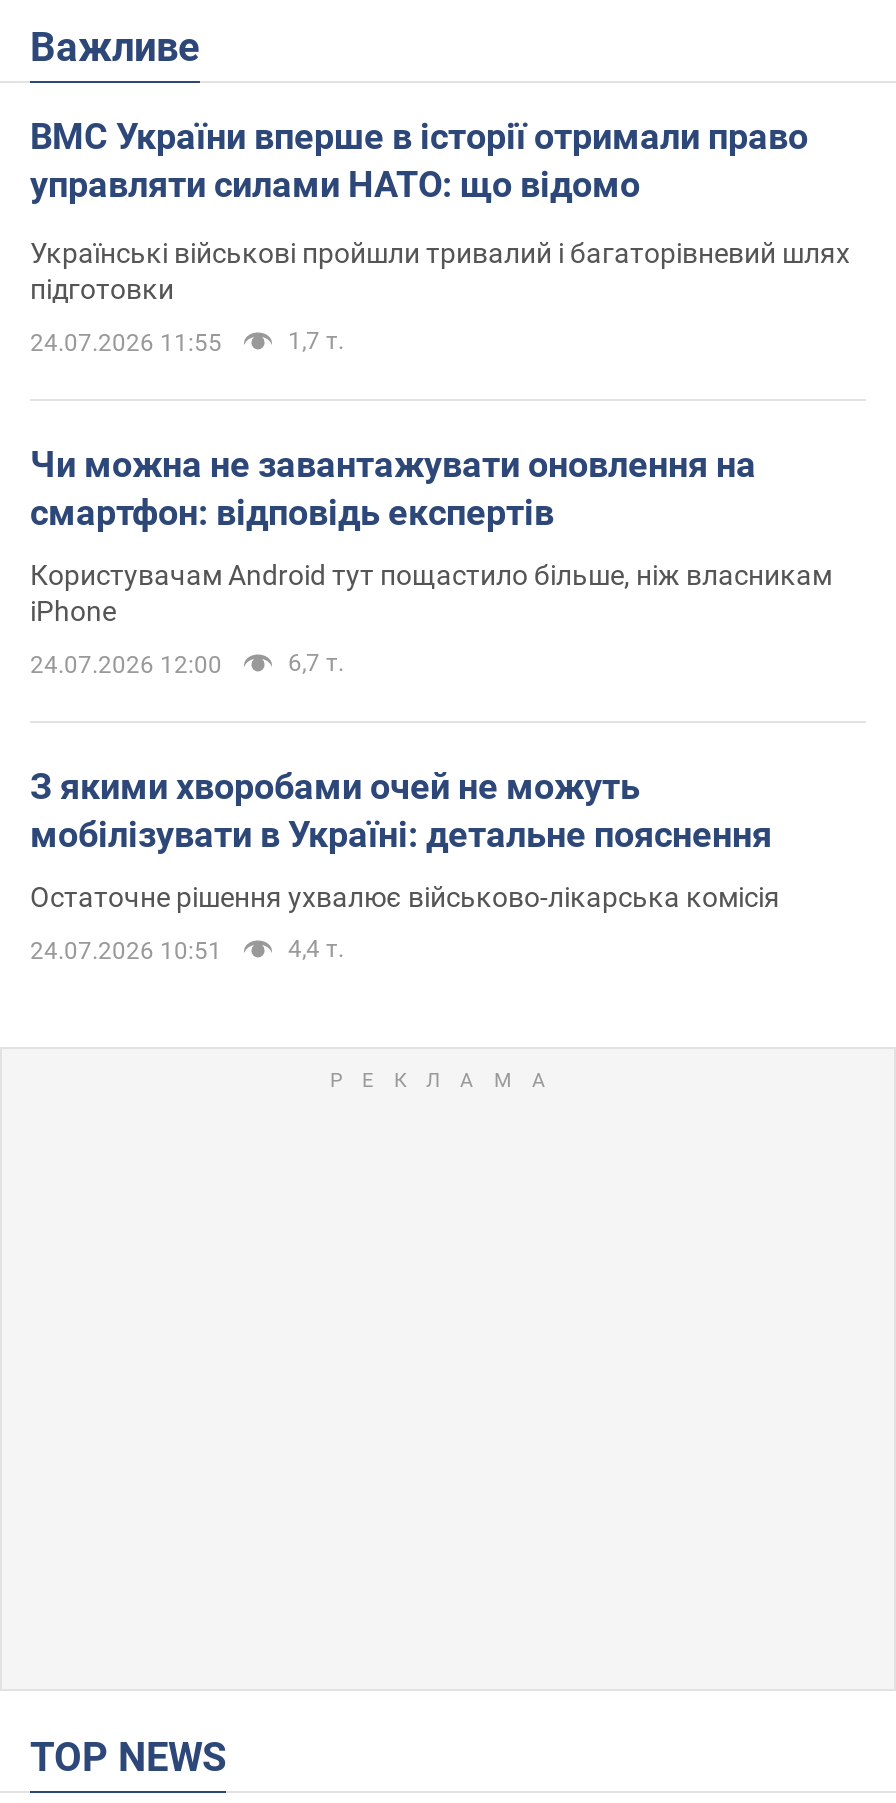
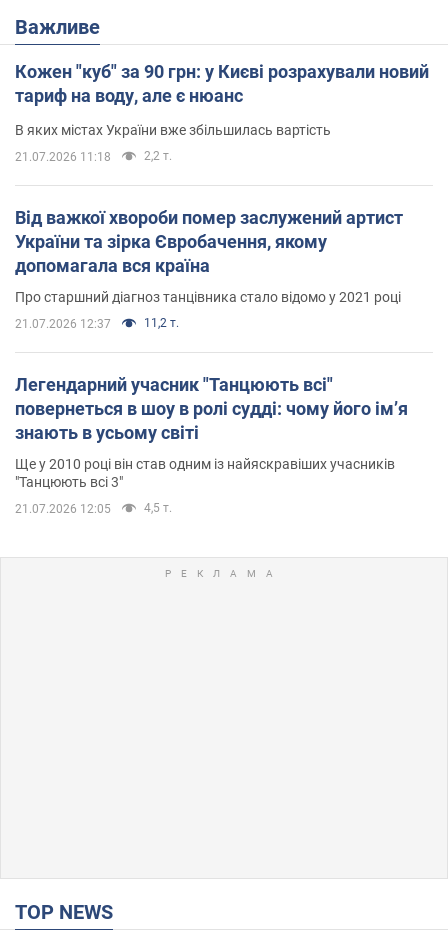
[30,114,808,204] ВМС України вперше в історії отримали право | управляти силами НАТО: що відомо -> [15,61,429,106] Кожен "куб" за 90 грн: у Києві розрахували новий | тариф на воду, але є нюанс
[30,236,850,304] Українські військові пройшли тривалий і багаторівневий шлях | підготовки -> [15,122,331,138] В яких містах України вже збільшилась вартість
[30,326,344,356] 24.07.2026 11:55 | 1,7 т. -> [15,149,172,164] 21.07.2026 11:18 | 2,2 т.
[30,442,756,532] Чи можна не завантажувати оновлення на | смартфон: відповідь експертів -> [15,207,403,276] Від важкої хвороби помер заслужений артист | України та зірка Євробачення, якому | допомагала вся країна
[30,558,832,626] Користувачам Android тут пощастило більше, ніж власникам | iPhone -> [15,289,401,305] Про старшний діагноз танцівника стало відомо у 2021 році
[30,648,344,678] 24.07.2026 12:00 | 6,7 т. -> [15,316,179,331] 21.07.2026 12:37 | 11,2 т.
[30,764,772,854] З якими хворобами очей не можуть | мобілізувати в Україні: детальне пояснення -> [15,374,408,443] Легендарний учасник "Танцюють всі" | повернеться в шоу в ролі судді: чому його імʼя | знають в усьому світі
[30,880,780,912] Остаточне рішення ухвалює військово-лікарська комісія -> [15,456,395,490] Ще у 2010 році він став одним із найяскравіших учасників | "Танцюють всі 3"
[30,934,344,964] 24.07.2026 10:51 | 4,4 т. -> [15,501,172,516] 21.07.2026 12:05 | 4,5 т.

